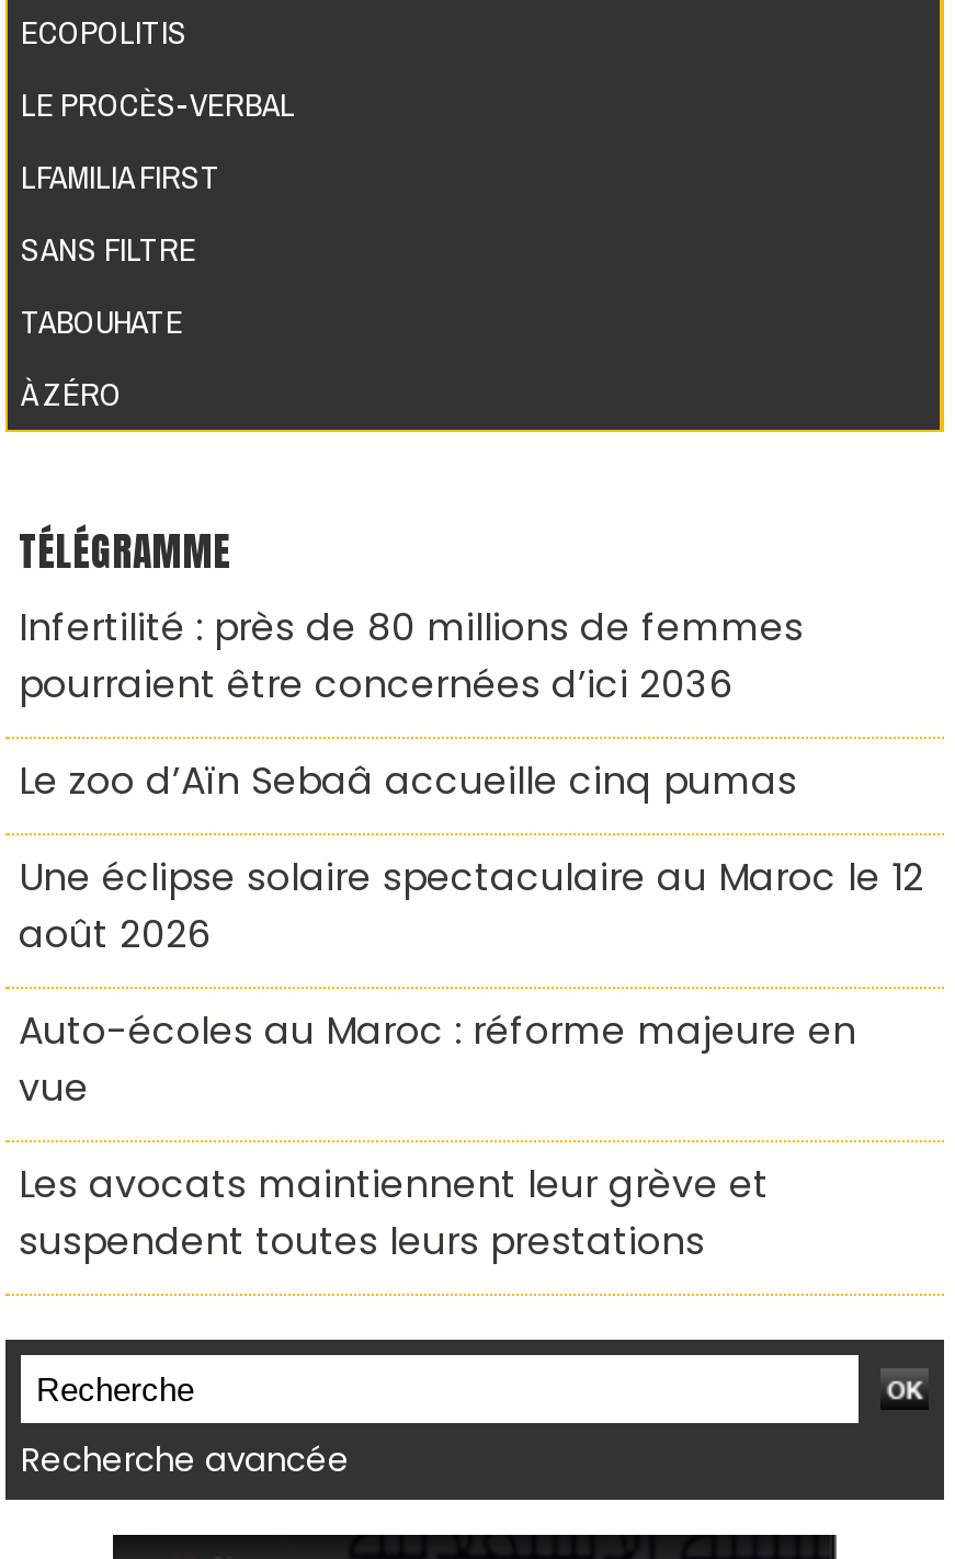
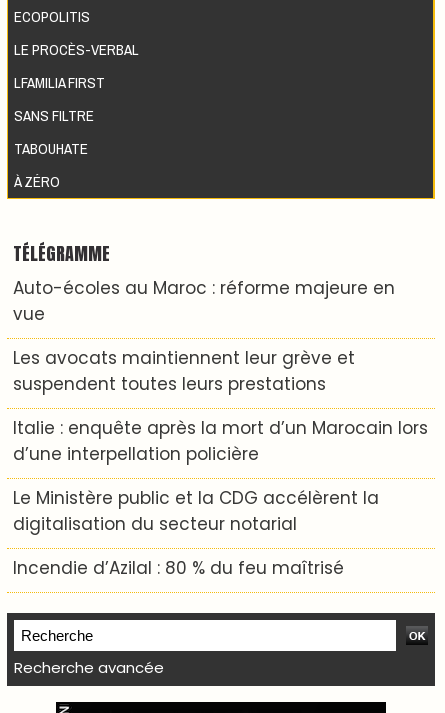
[19,601,924,960] Infertilité : près de 80 millions de femmes | pourraient être concernées d’ici 2036 | Le zoo d’Aïn Sebaâ accueille cinq pumas | Une éclipse solaire spectaculaire au Maroc le 12 | août 2026 -> none
moved [19,1004,856,1267] -> [13,276,395,396]: Auto-écoles au Maroc : réforme majeure en | vue | Les avocats maintiennent leur grève et | suspendent toutes leurs prestations
none -> [13,416,428,580] Italie : enquête après la mort d’un Marocain lors | d’une interpellation policière | Le Ministère public et la CDG accélèrent la | digitalisation du secteur notarial | Incendie d’Azilal : 80 % du feu maîtrisé

